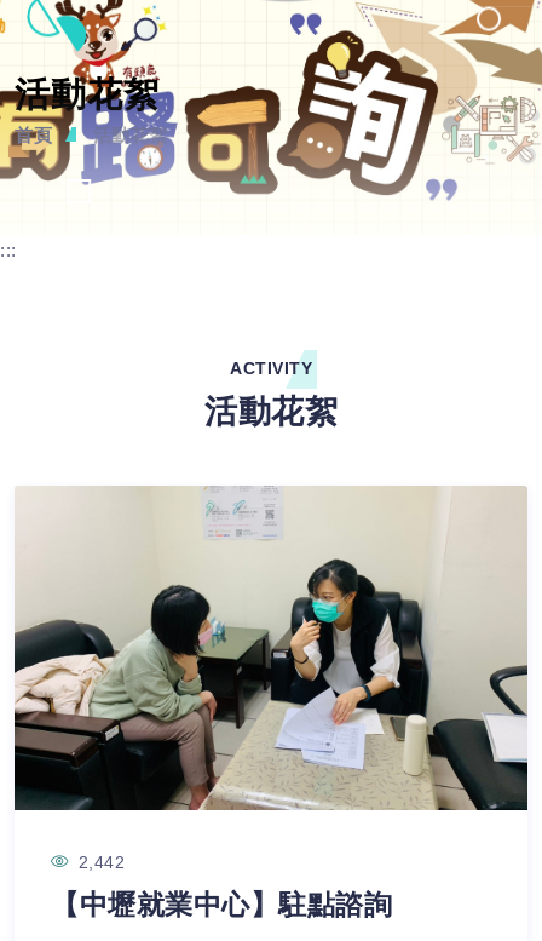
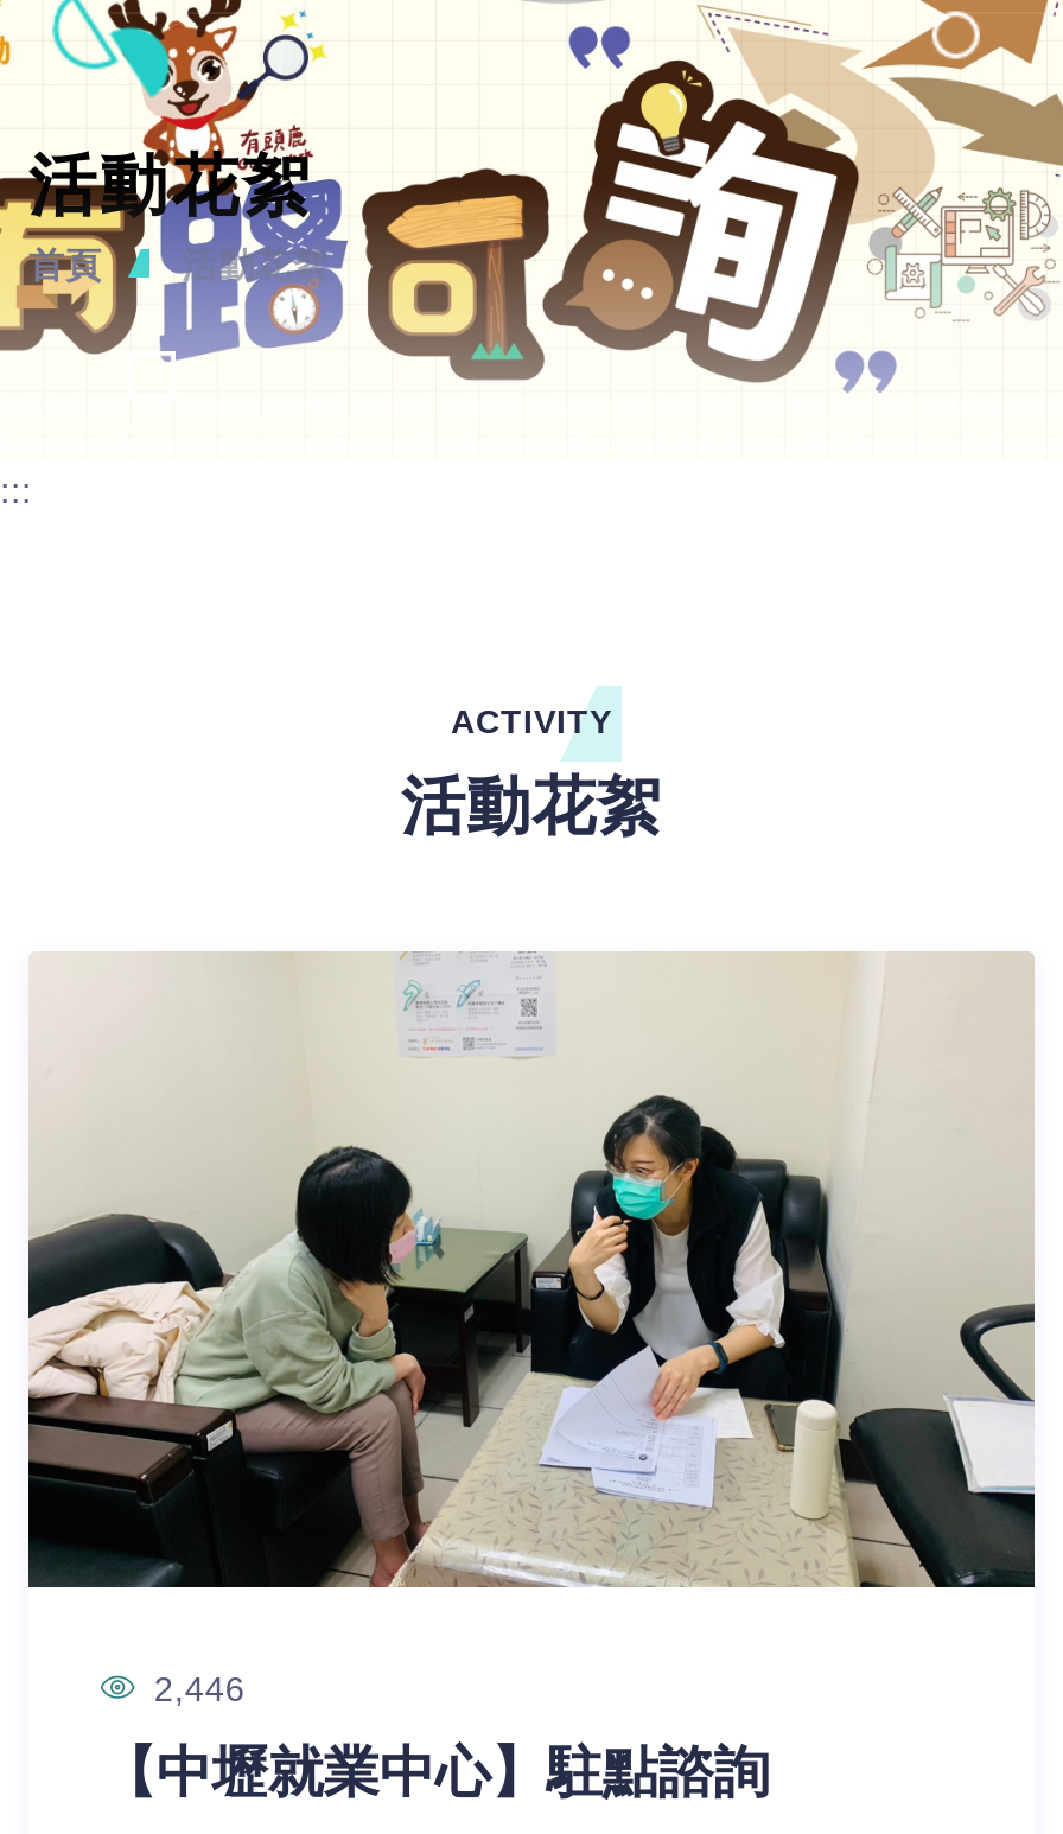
[79,853,125,872] 2,442 -> [154,1671,245,1709] 2,446

